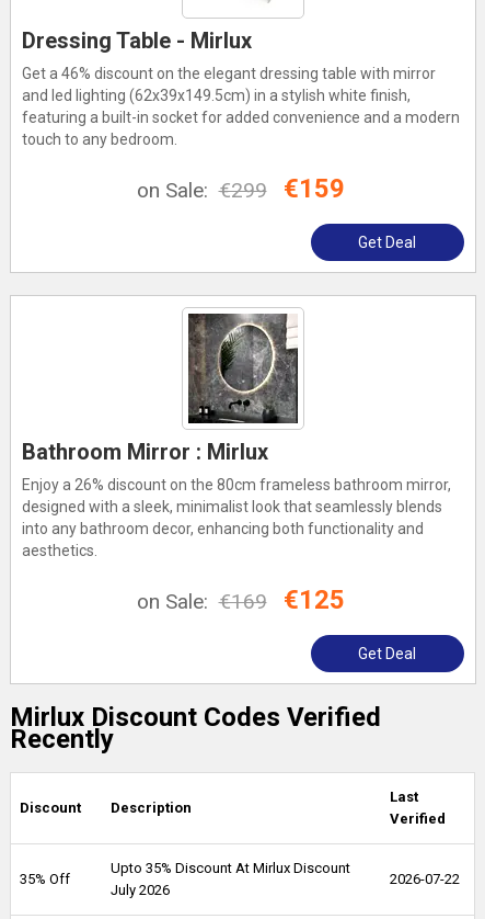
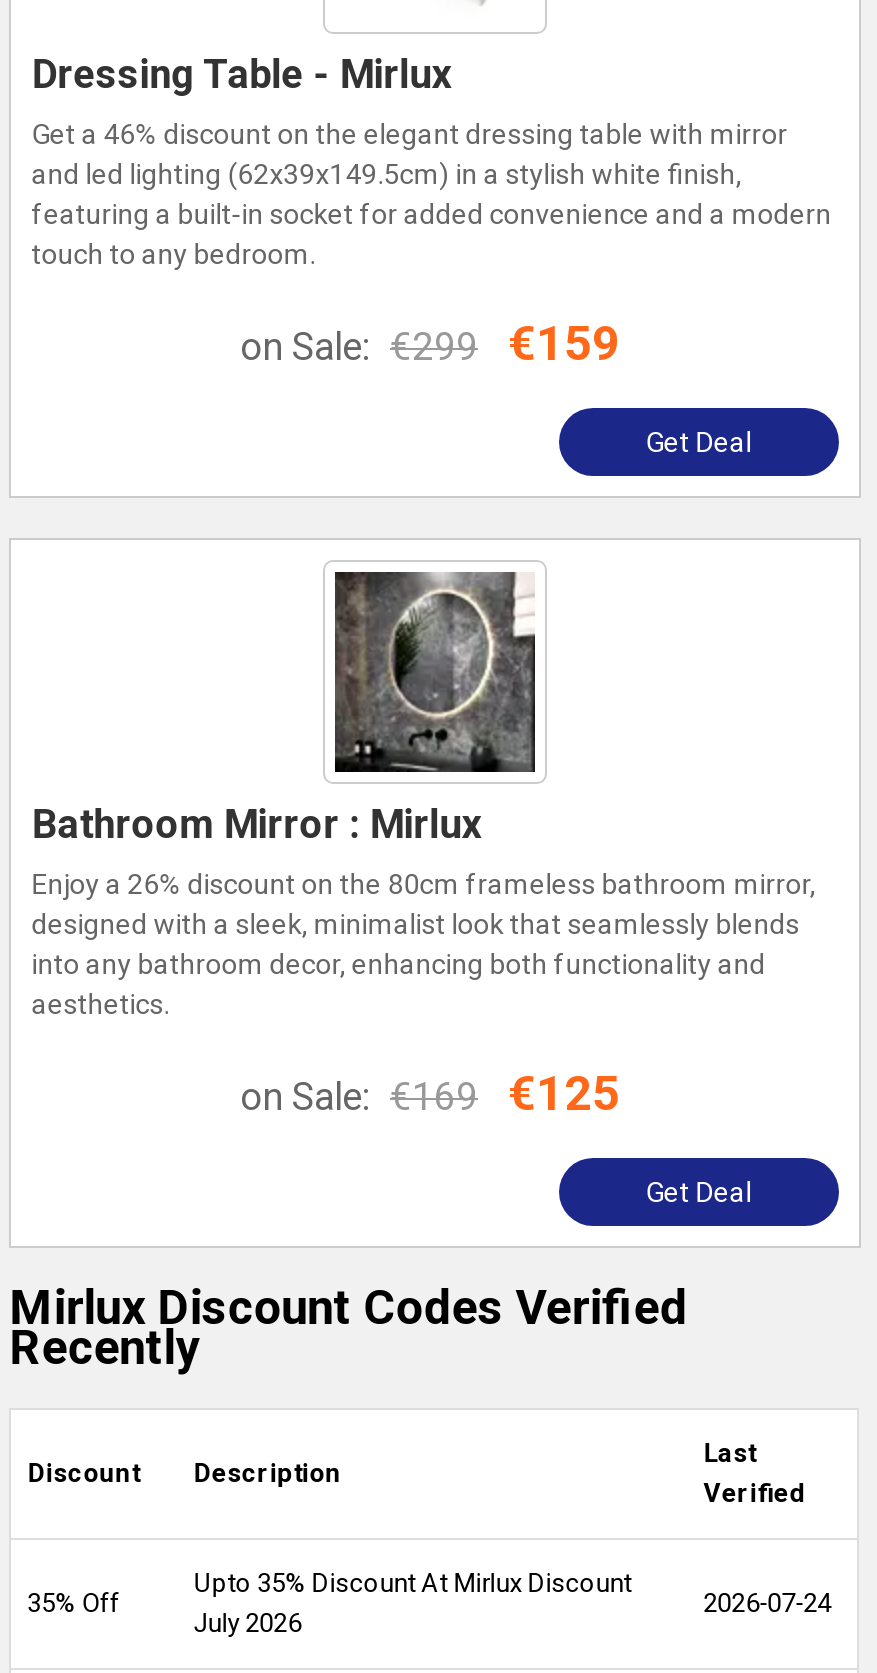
[390,871,460,887] 2026-07-22 -> [703,1588,831,1618] 2026-07-24

